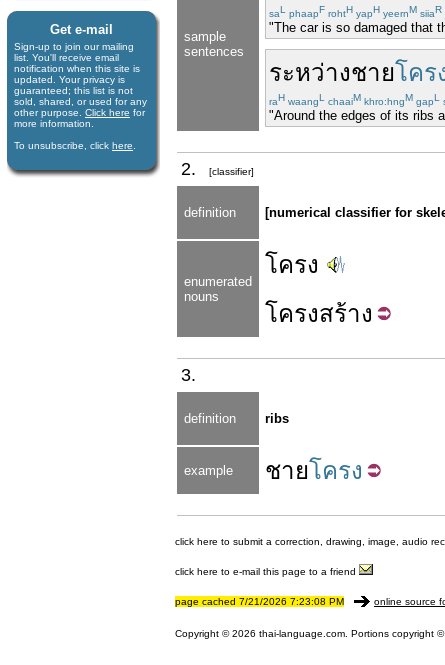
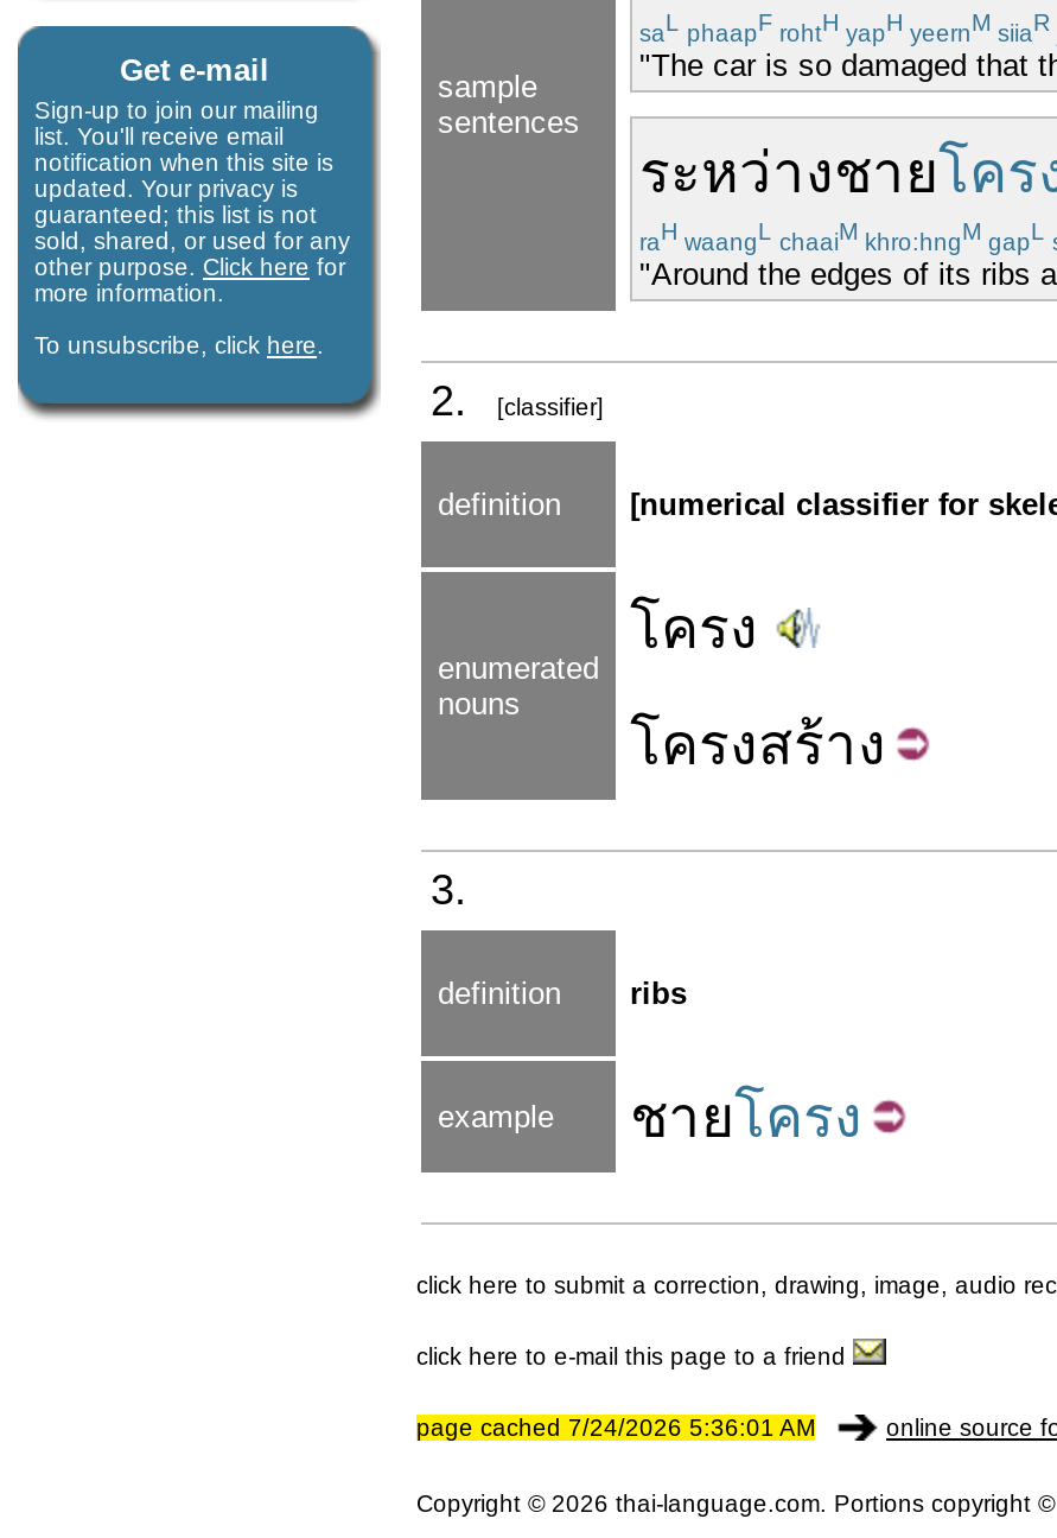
[175,596,344,607] page cached 7/21/2026 7:23:08 PM -> [416,1415,815,1441] page cached 7/24/2026 5:36:01 AM

